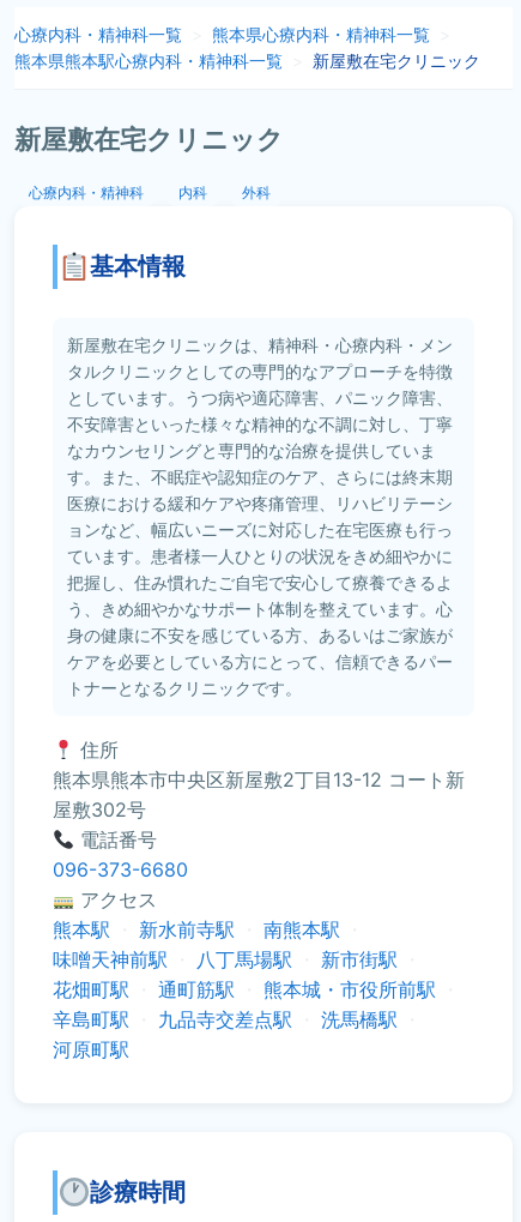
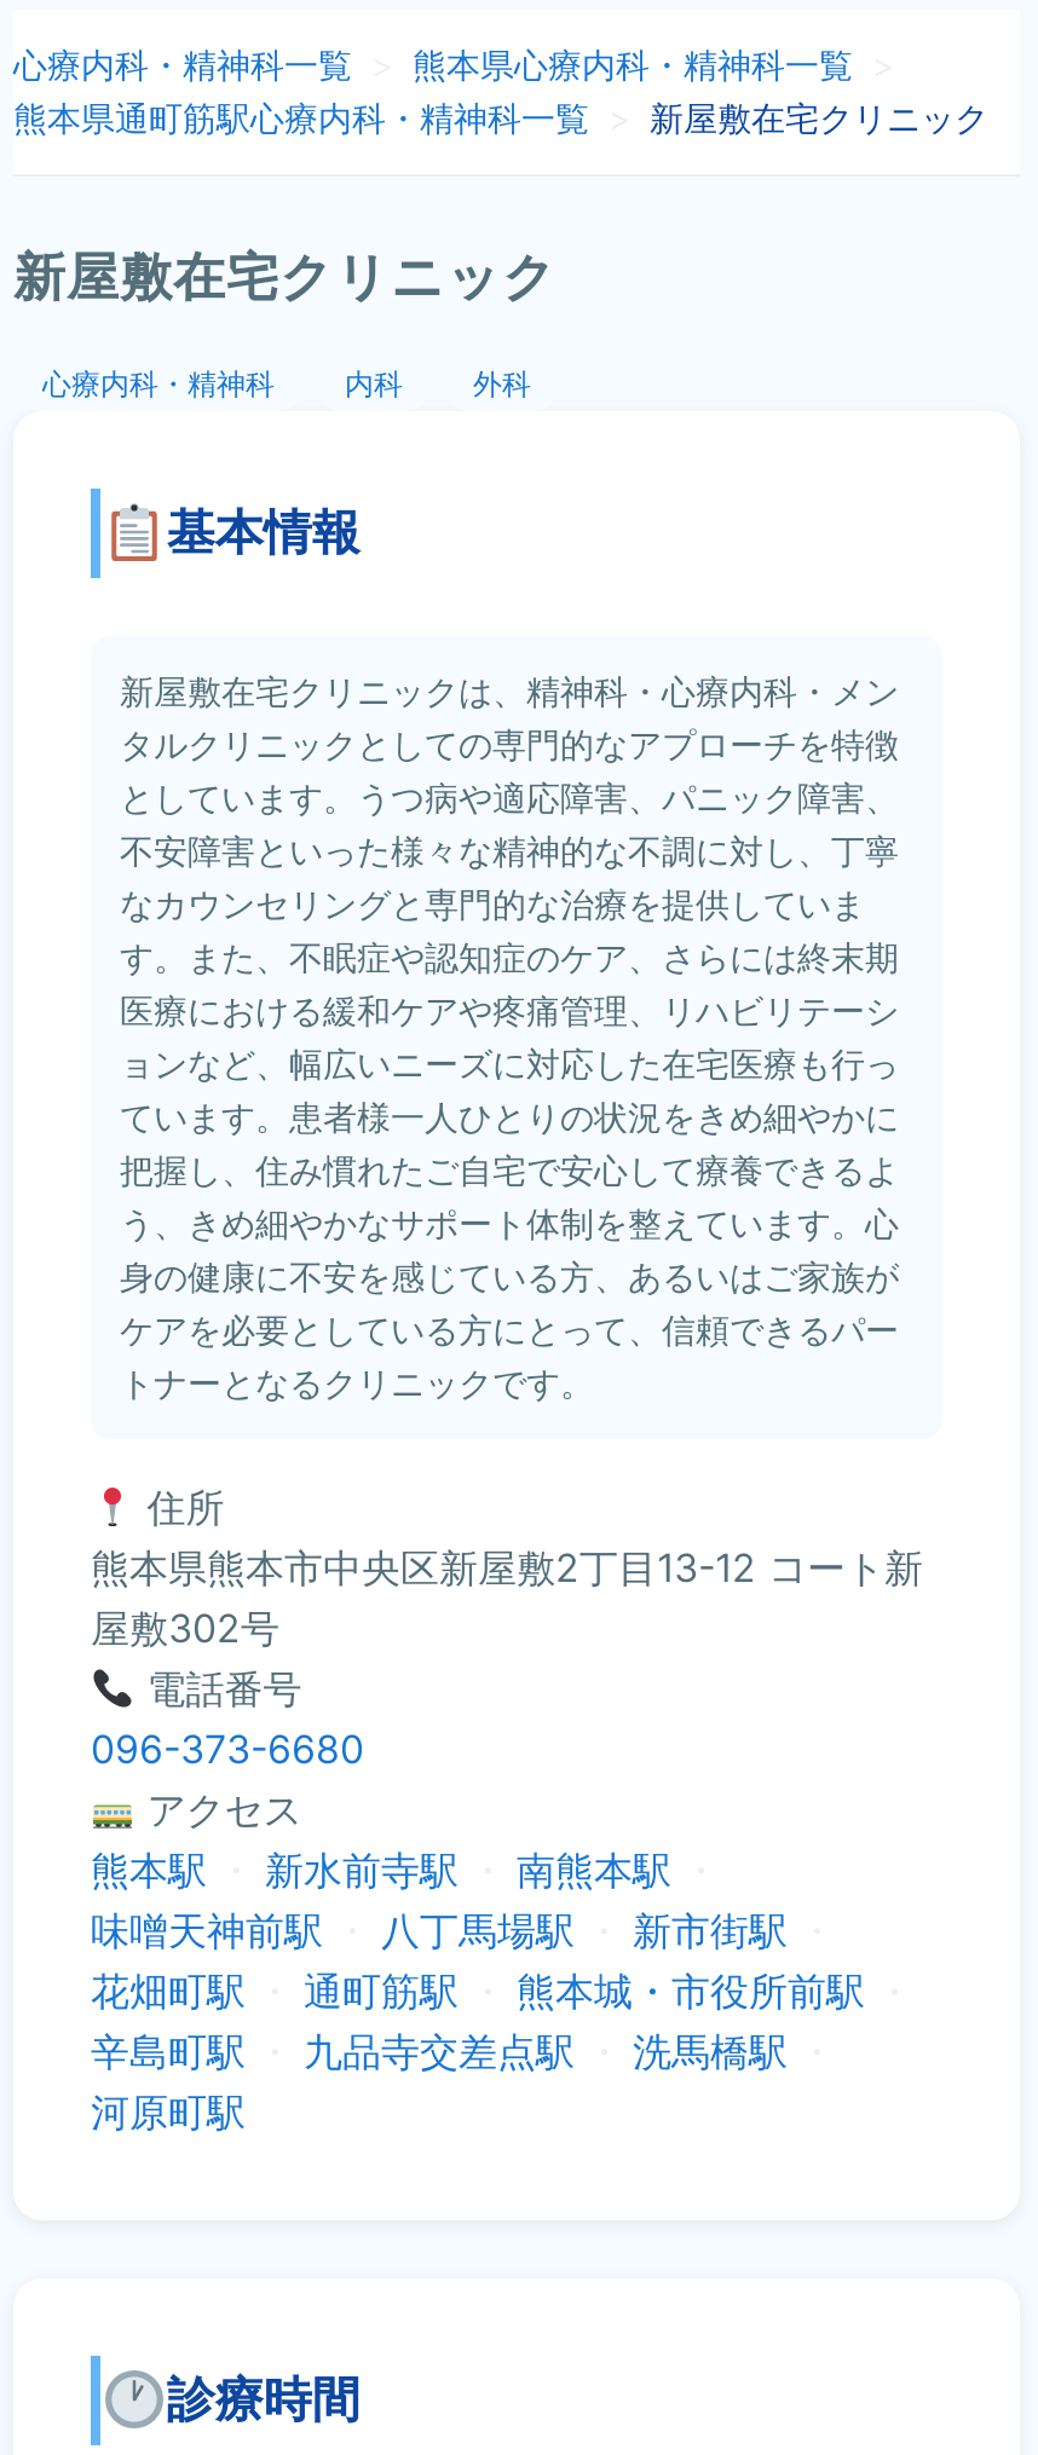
[14,50,480,71] 熊本県熊本駅心療内科・精神科一覧 > 新屋敷在宅クリニック -> [13,97,988,138] 熊本県通町筋駅心療内科・精神科一覧 > 新屋敷在宅クリニック

